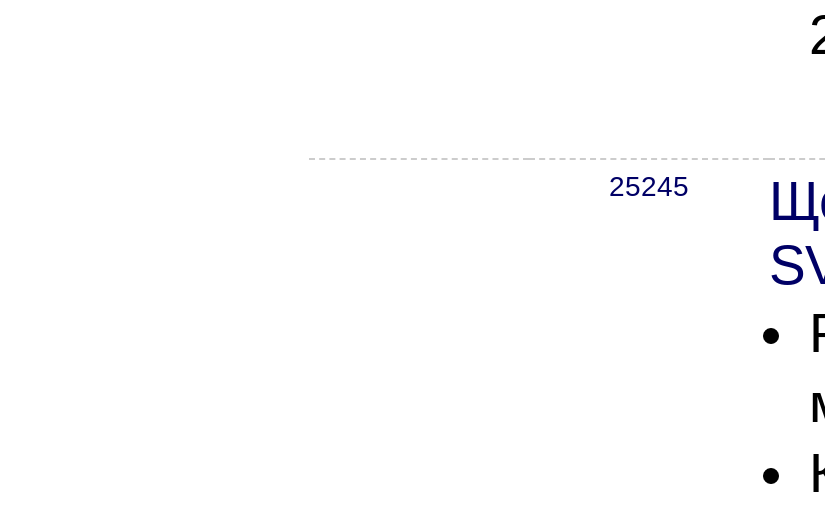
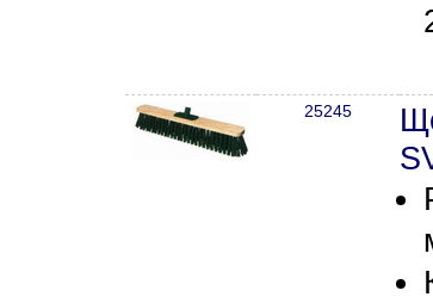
none -> [134,104,249,159] [image]

